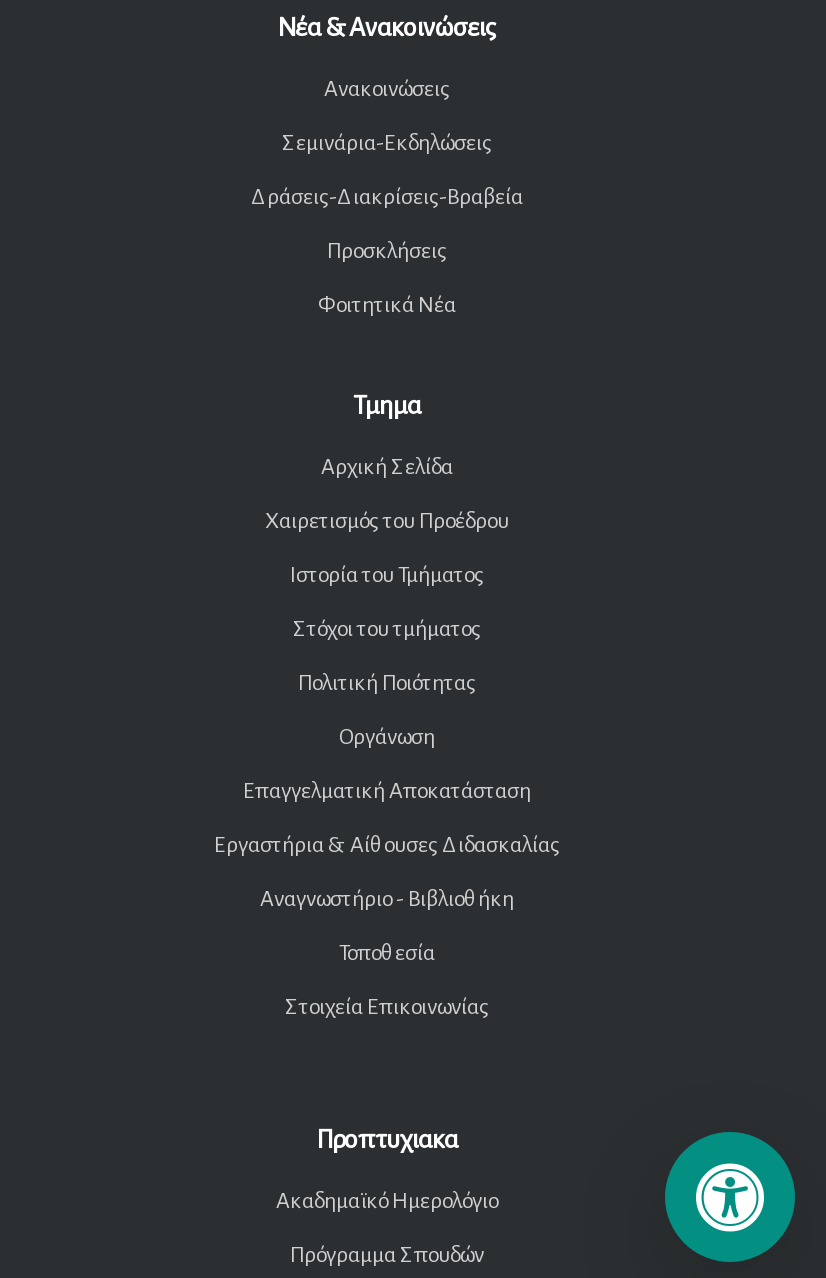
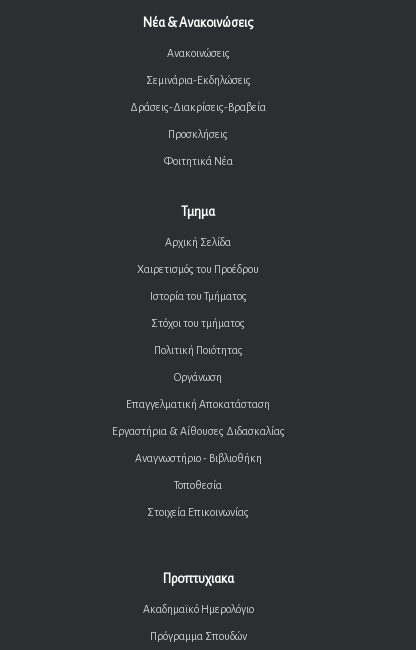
[663,1130,797,1264] [image] -> none

